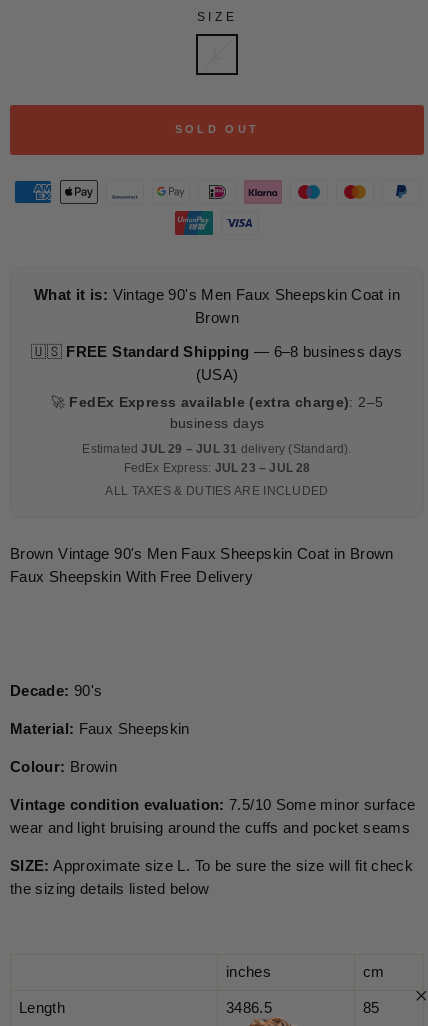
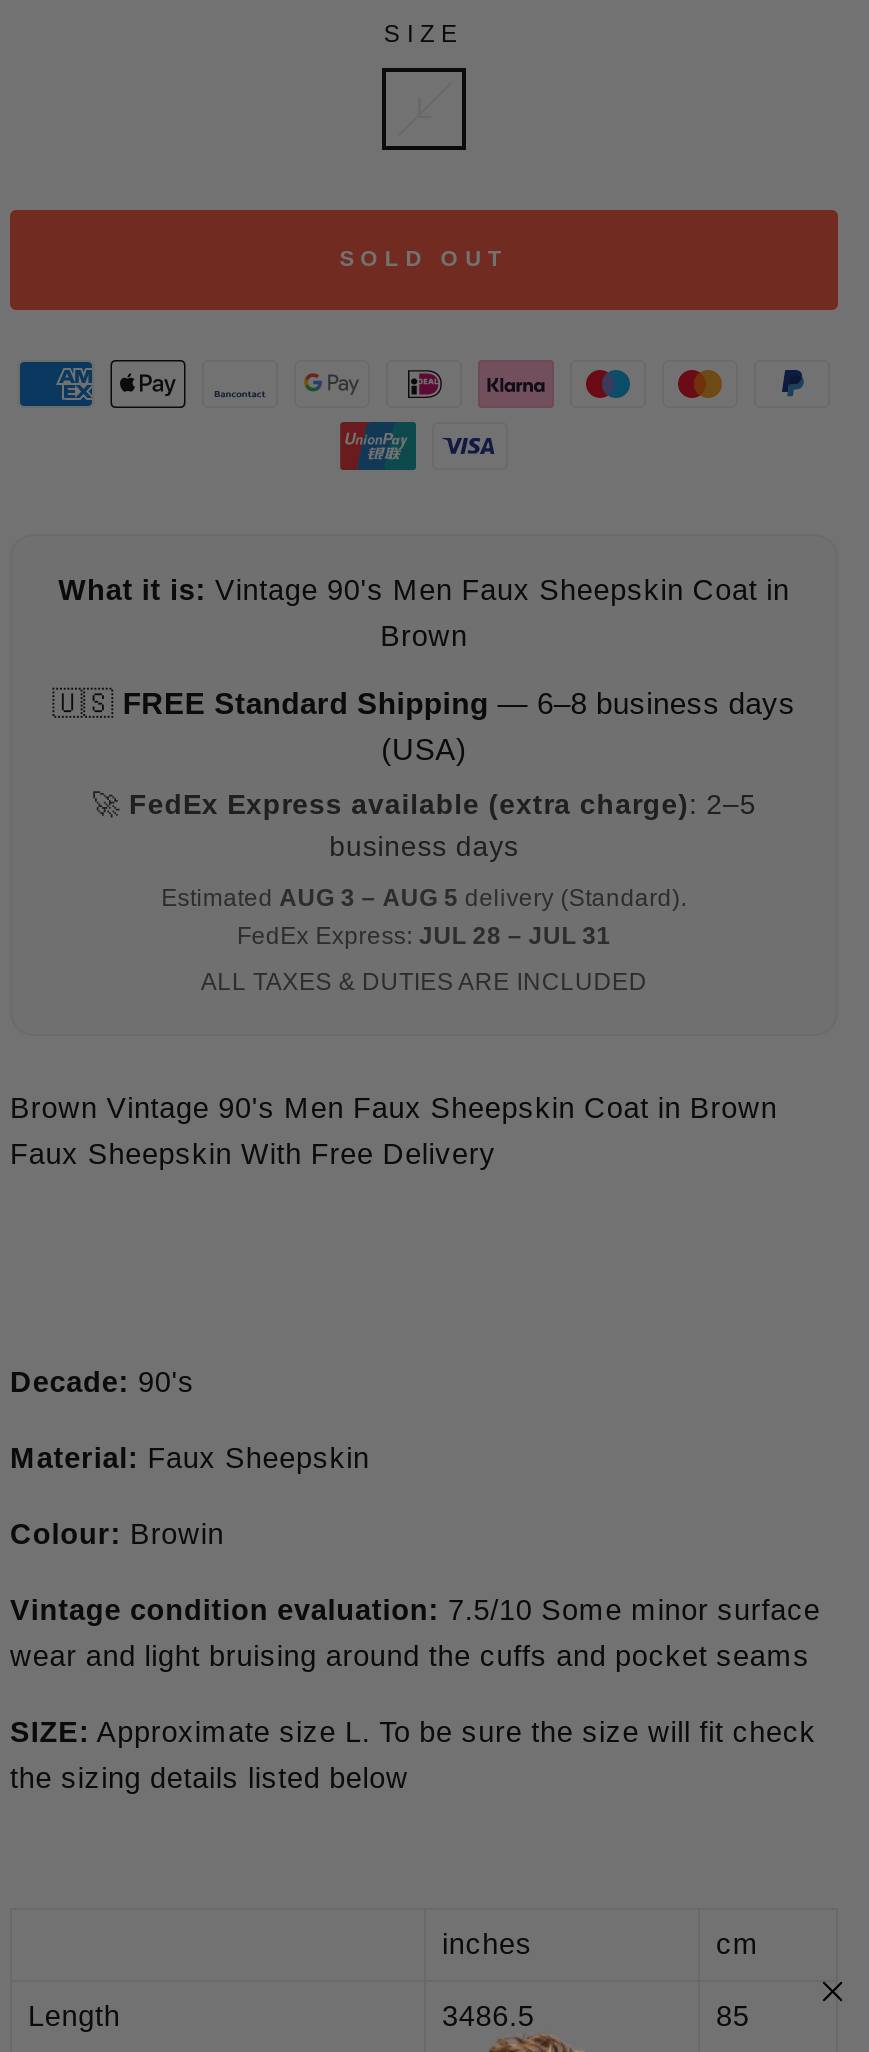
[82,441,352,455] Estimated JUL 29 – JUL 31 delivery (Standard). -> [161,883,687,911] Estimated AUG 3 – AUG 5 delivery (Standard).
[123,460,310,474] FedEx Express: JUL 23 – JUL 28 -> [237,921,611,949] FedEx Express: JUL 28 – JUL 31

